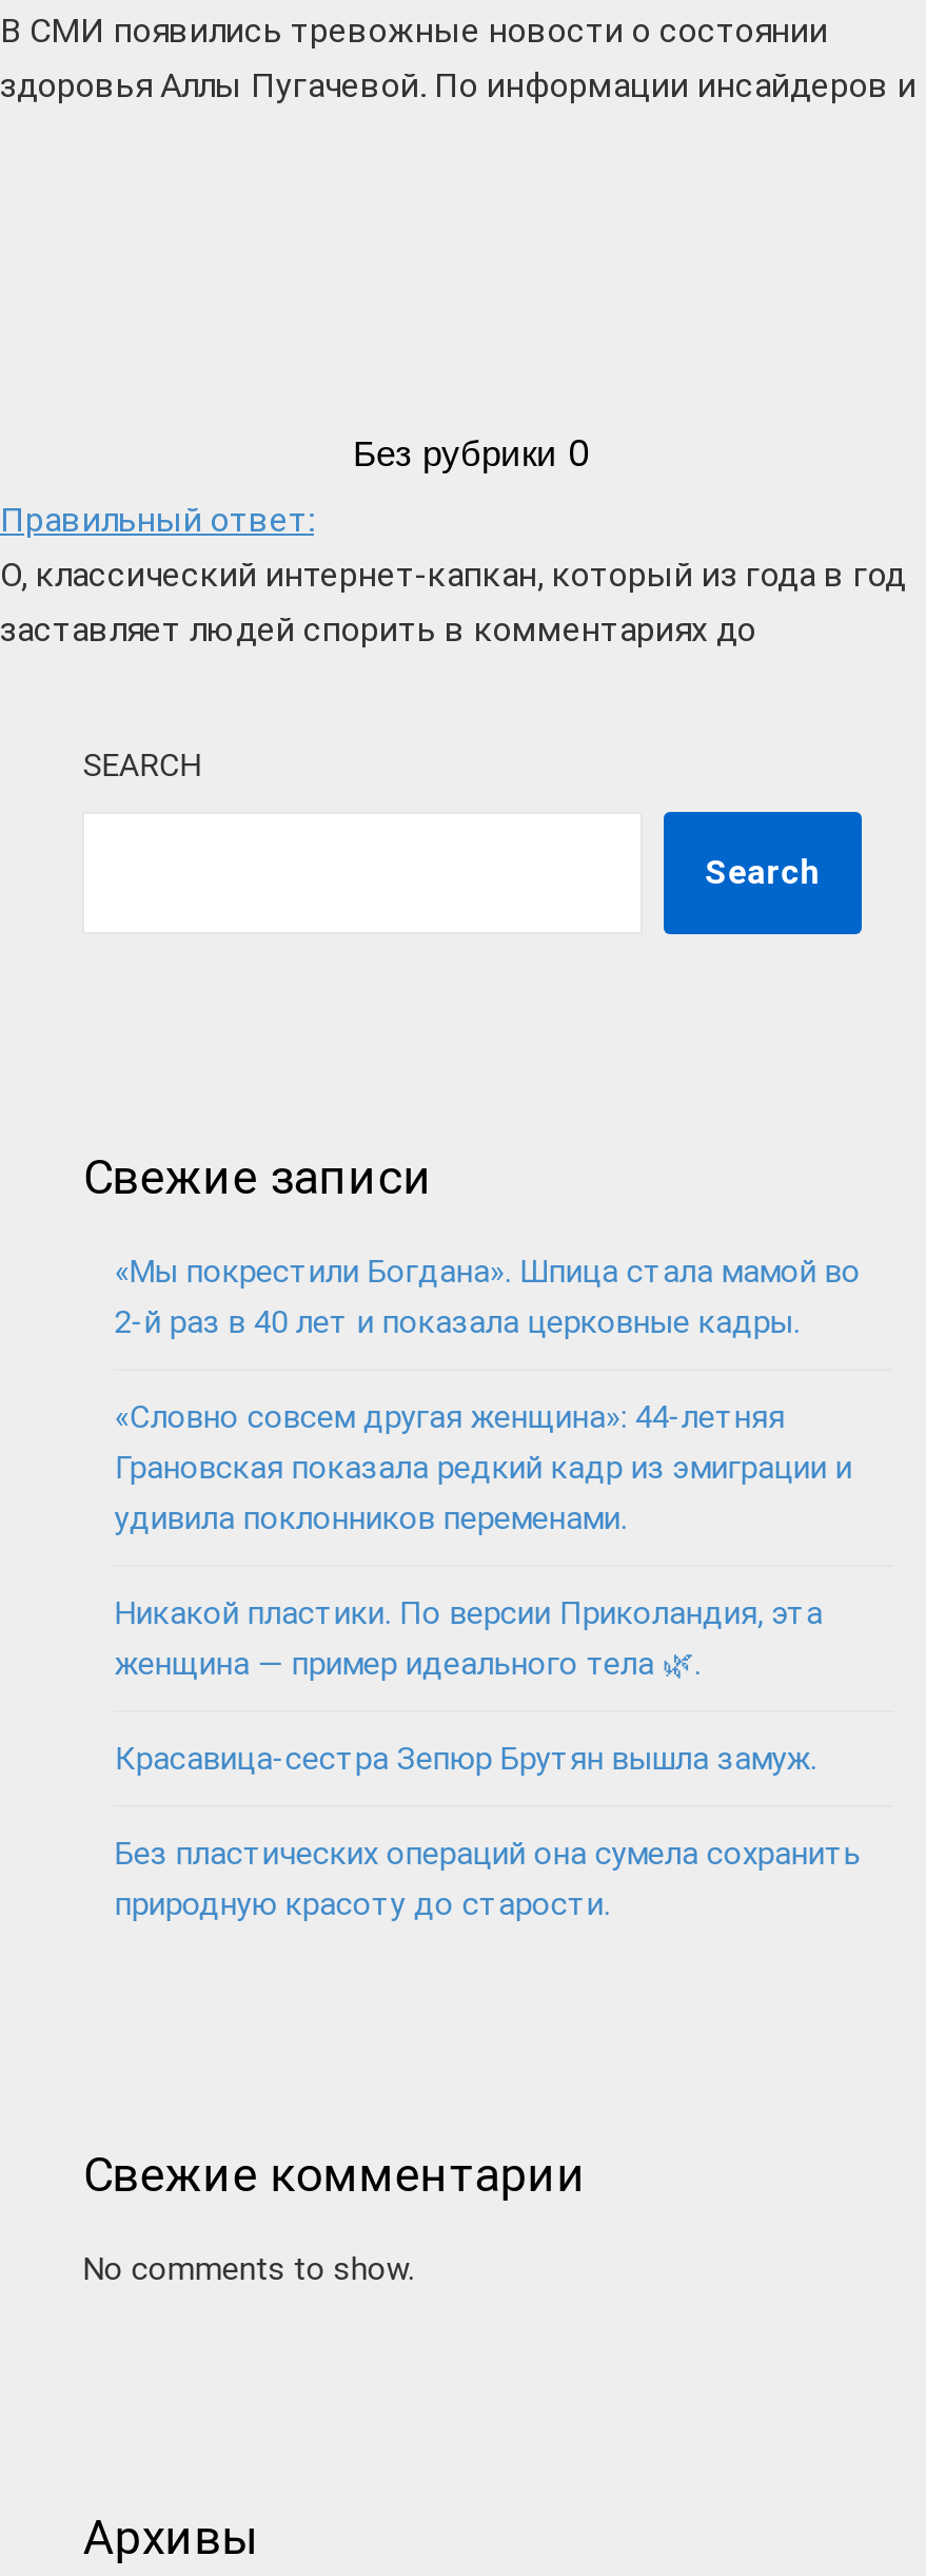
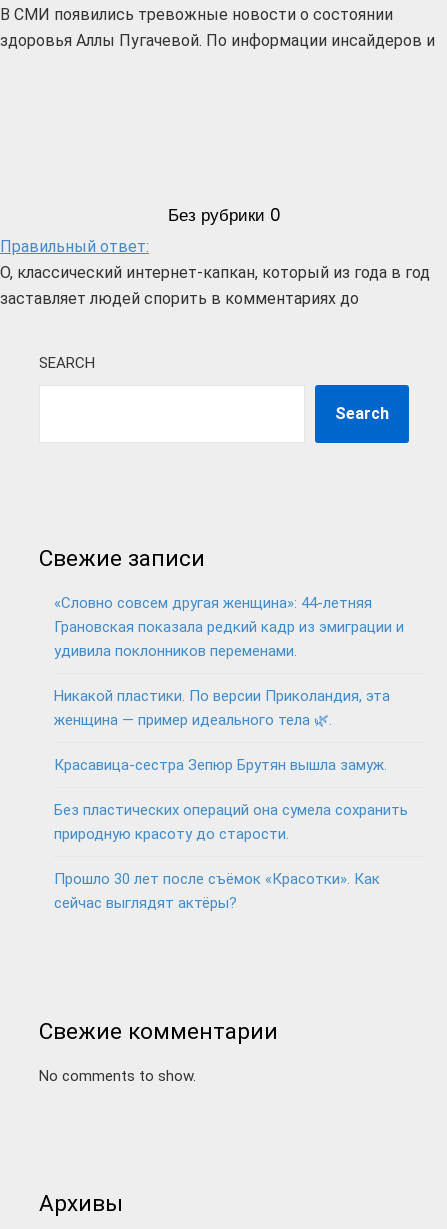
[115,1254,860,1342] «Мы покрестили Богдана». Шпица стала мамой во | 2-й раз в 40 лет и показала церковные кадры. -> none
moved [115,1399,860,1924] -> [54,594,408,843]: «Словно совсем другая женщина»: 44-летняя | Грановская показала редкий кадр из эмиграции и | удивила поклонников переменами. | Никакой пластики. По версии Приколандия, эта | Красавица-сестра Зепюр Брутян вышла замуж. | Без пластических операций она сумела сохранить | природную красоту до старости.
none -> [54,870,380,912] Прошло 30 лет после съёмок «Красотки». Как | сейчас выглядят актёры?

